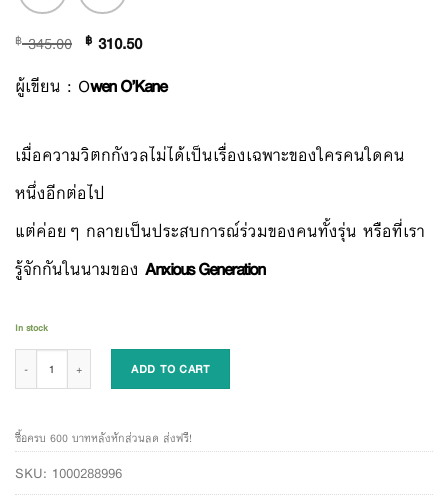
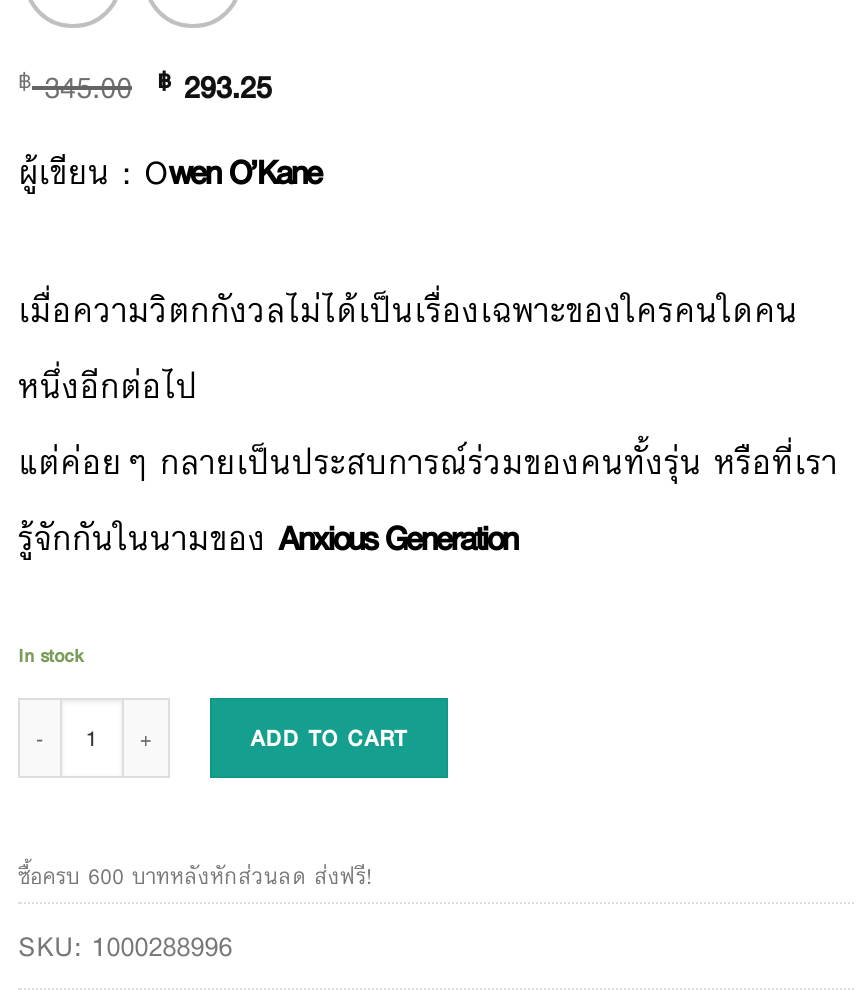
[15,30,142,57] ฿345.00 ฿310.50 -> [18,60,271,114] ฿345.00 ฿293.25

